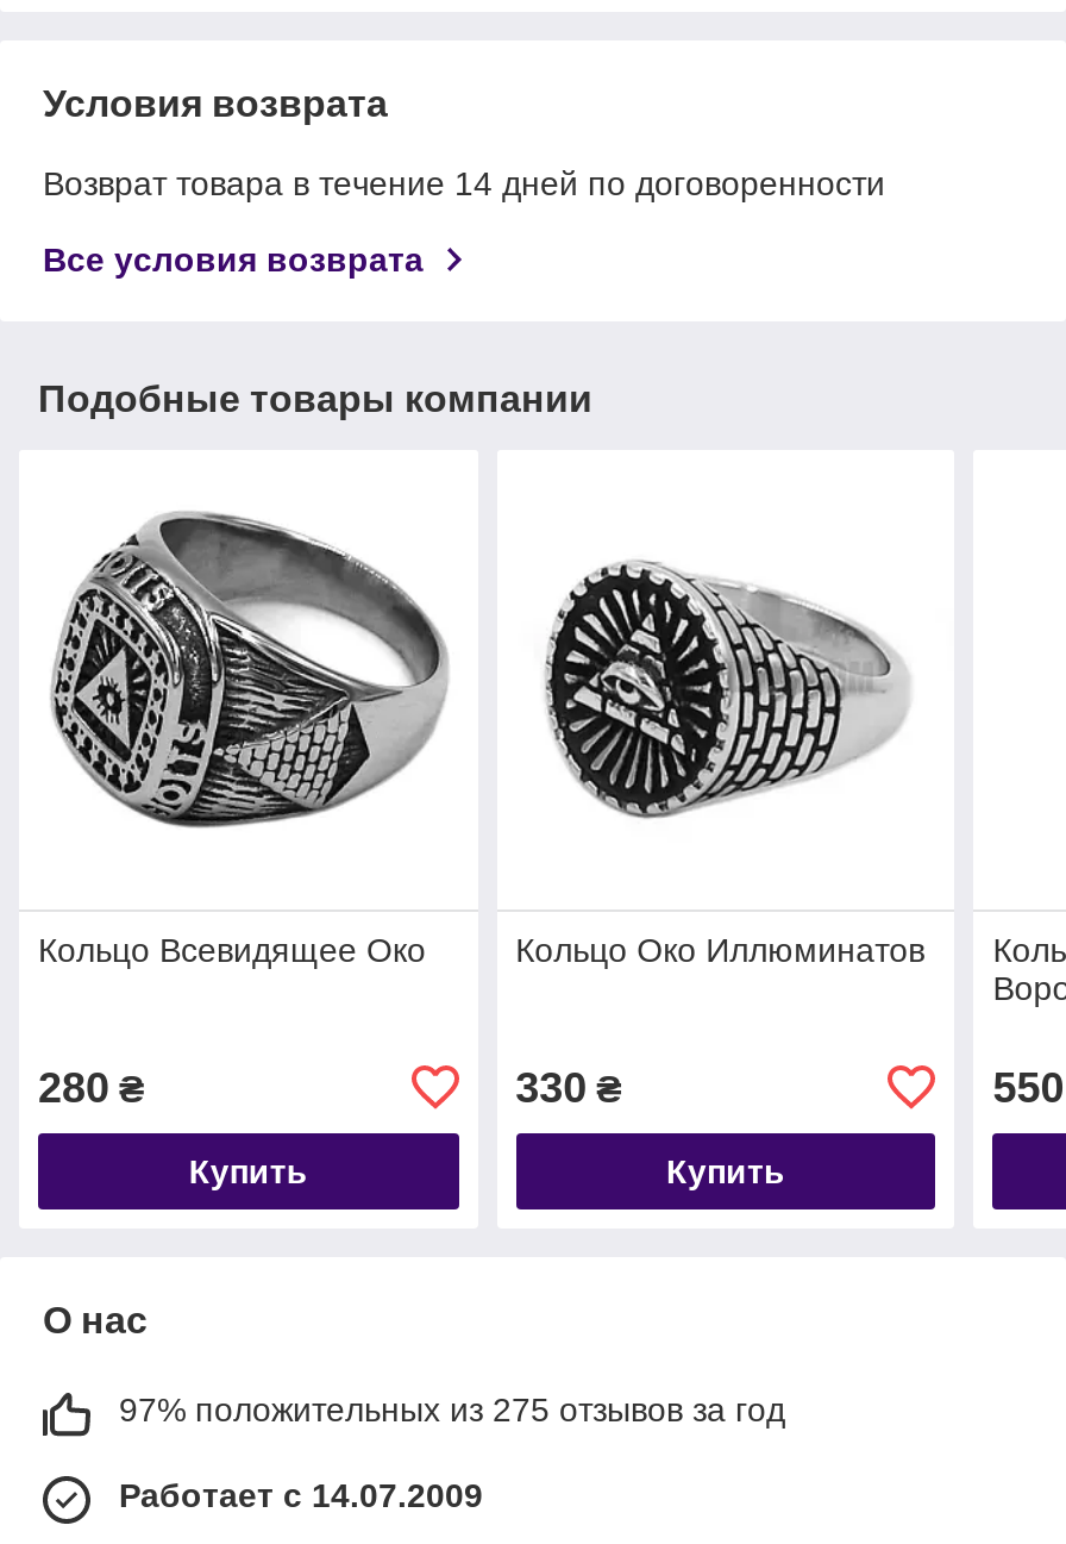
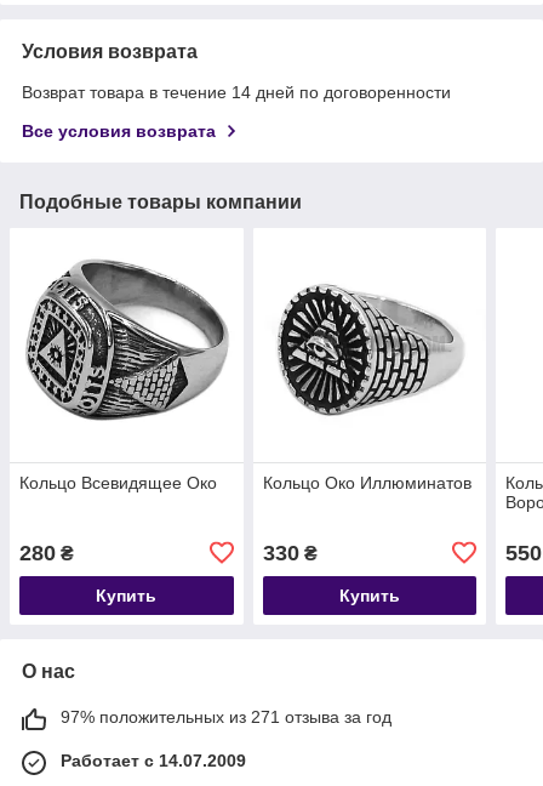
[119,1390,785,1428] 97% положительных из 275 отзывов за год -> [61,707,391,726] 97% положительных из 271 отзыва за год

